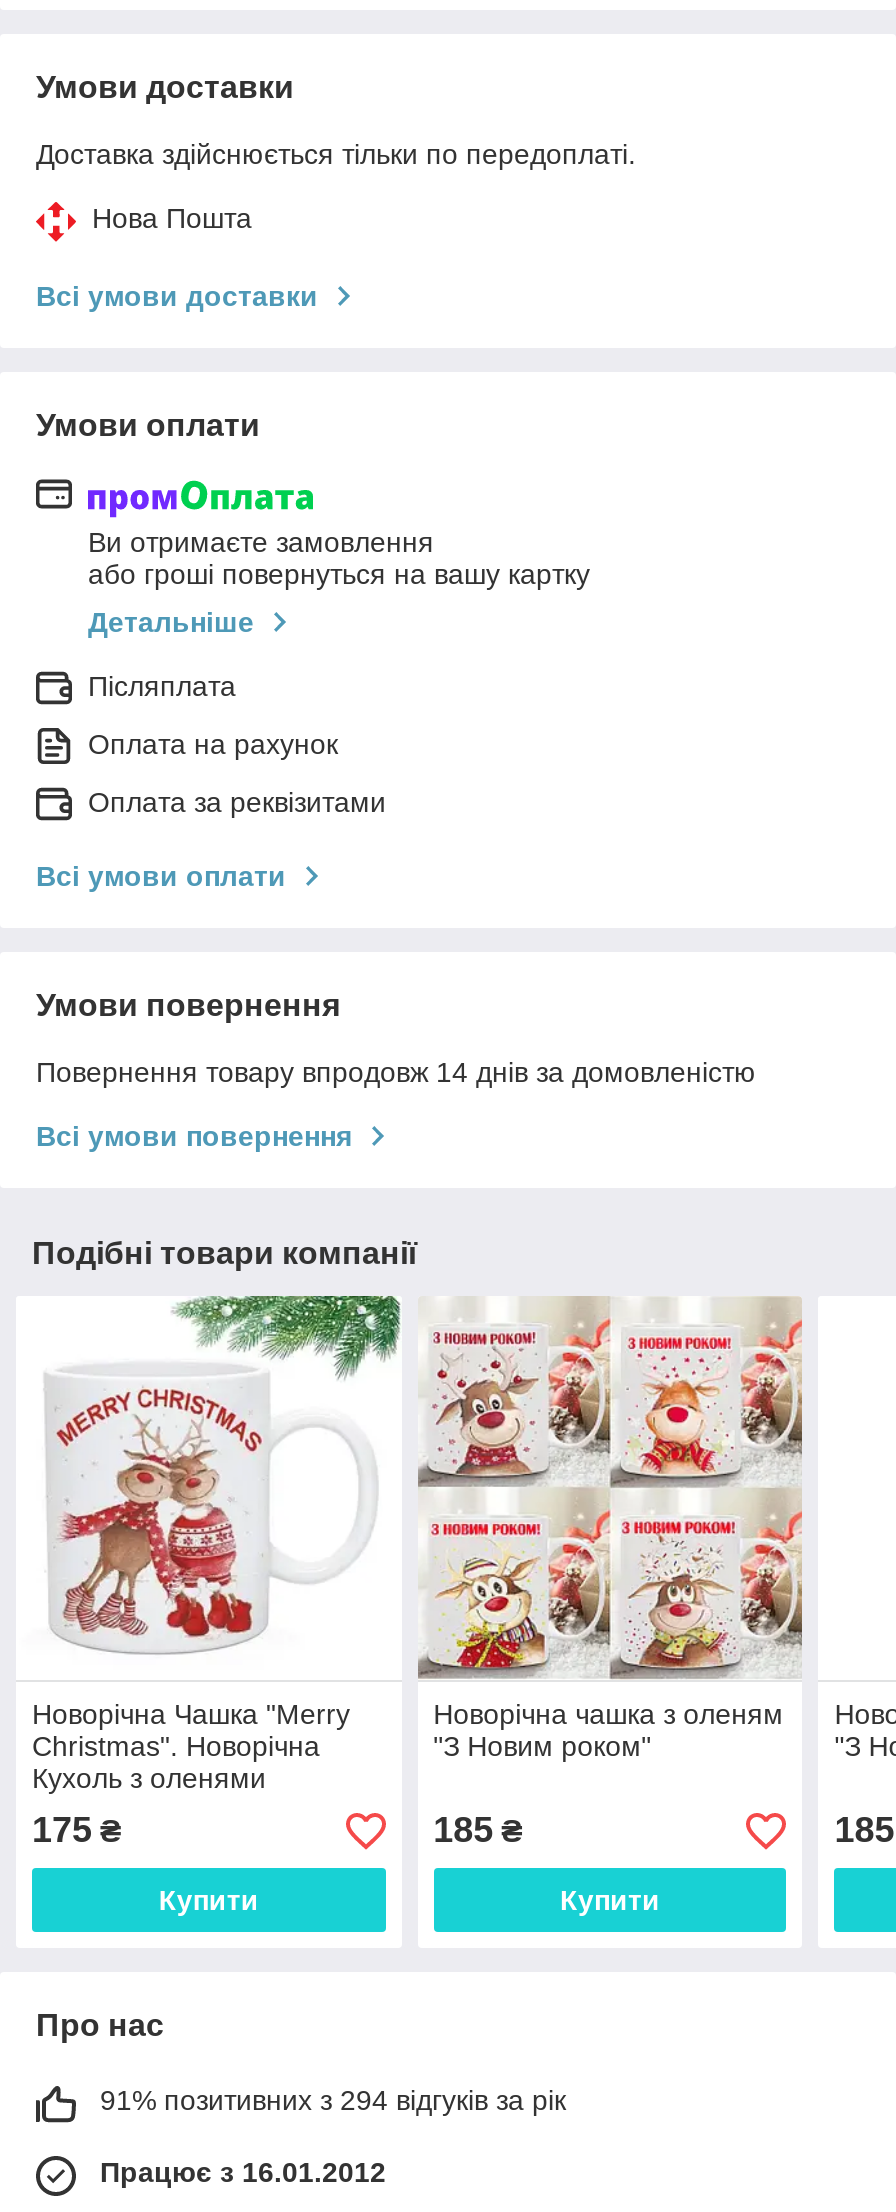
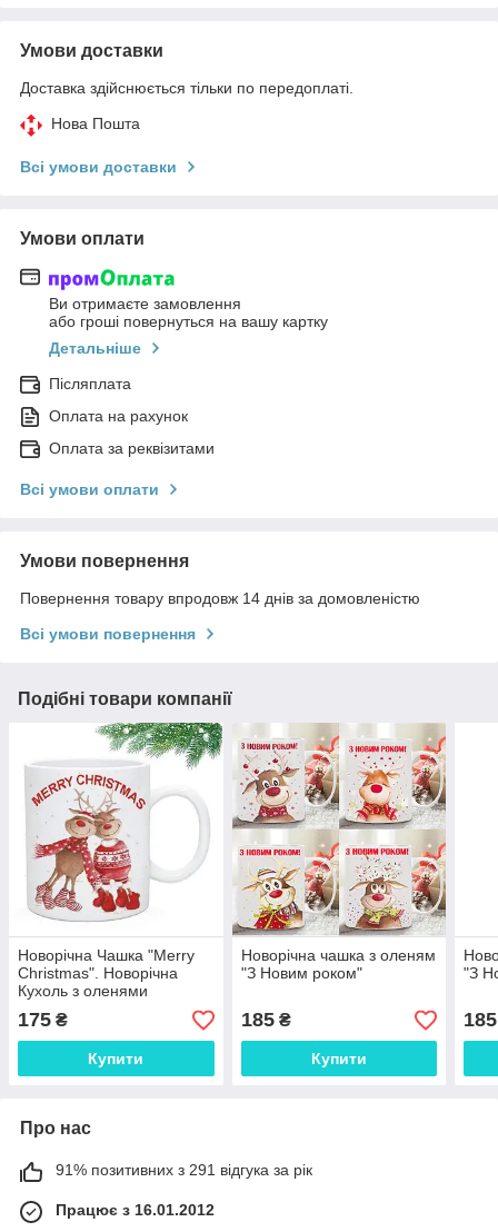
[100,2084,566,2116] 91% позитивних з 294 відгуків за рік -> [56,1161,312,1179] 91% позитивних з 291 відгука за рік

